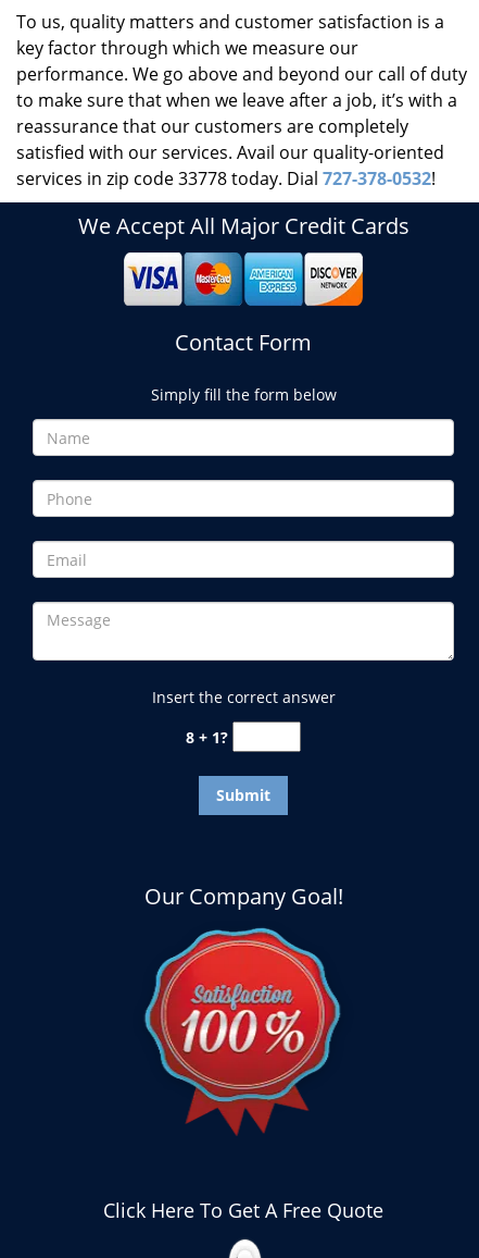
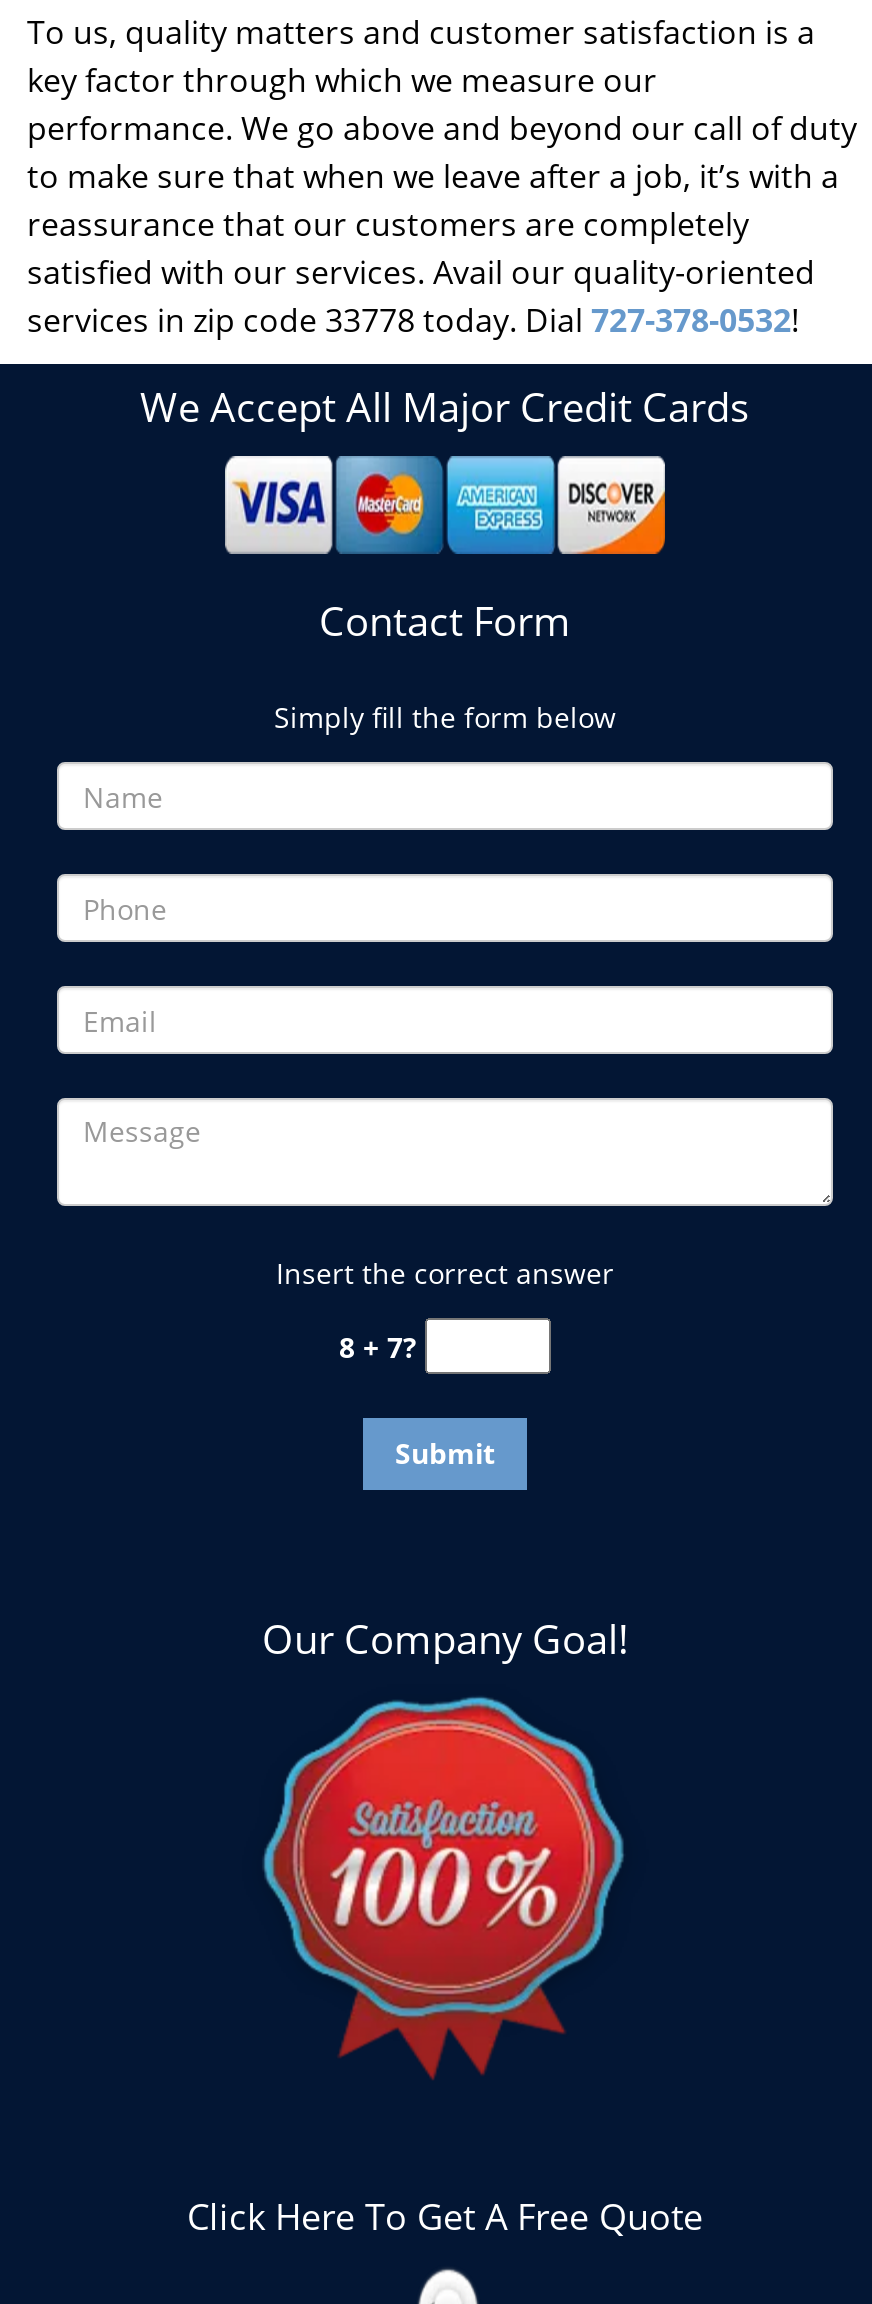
[186,727,228,748] 8 + 1? -> [339,1328,417,1366] 8 + 7?

